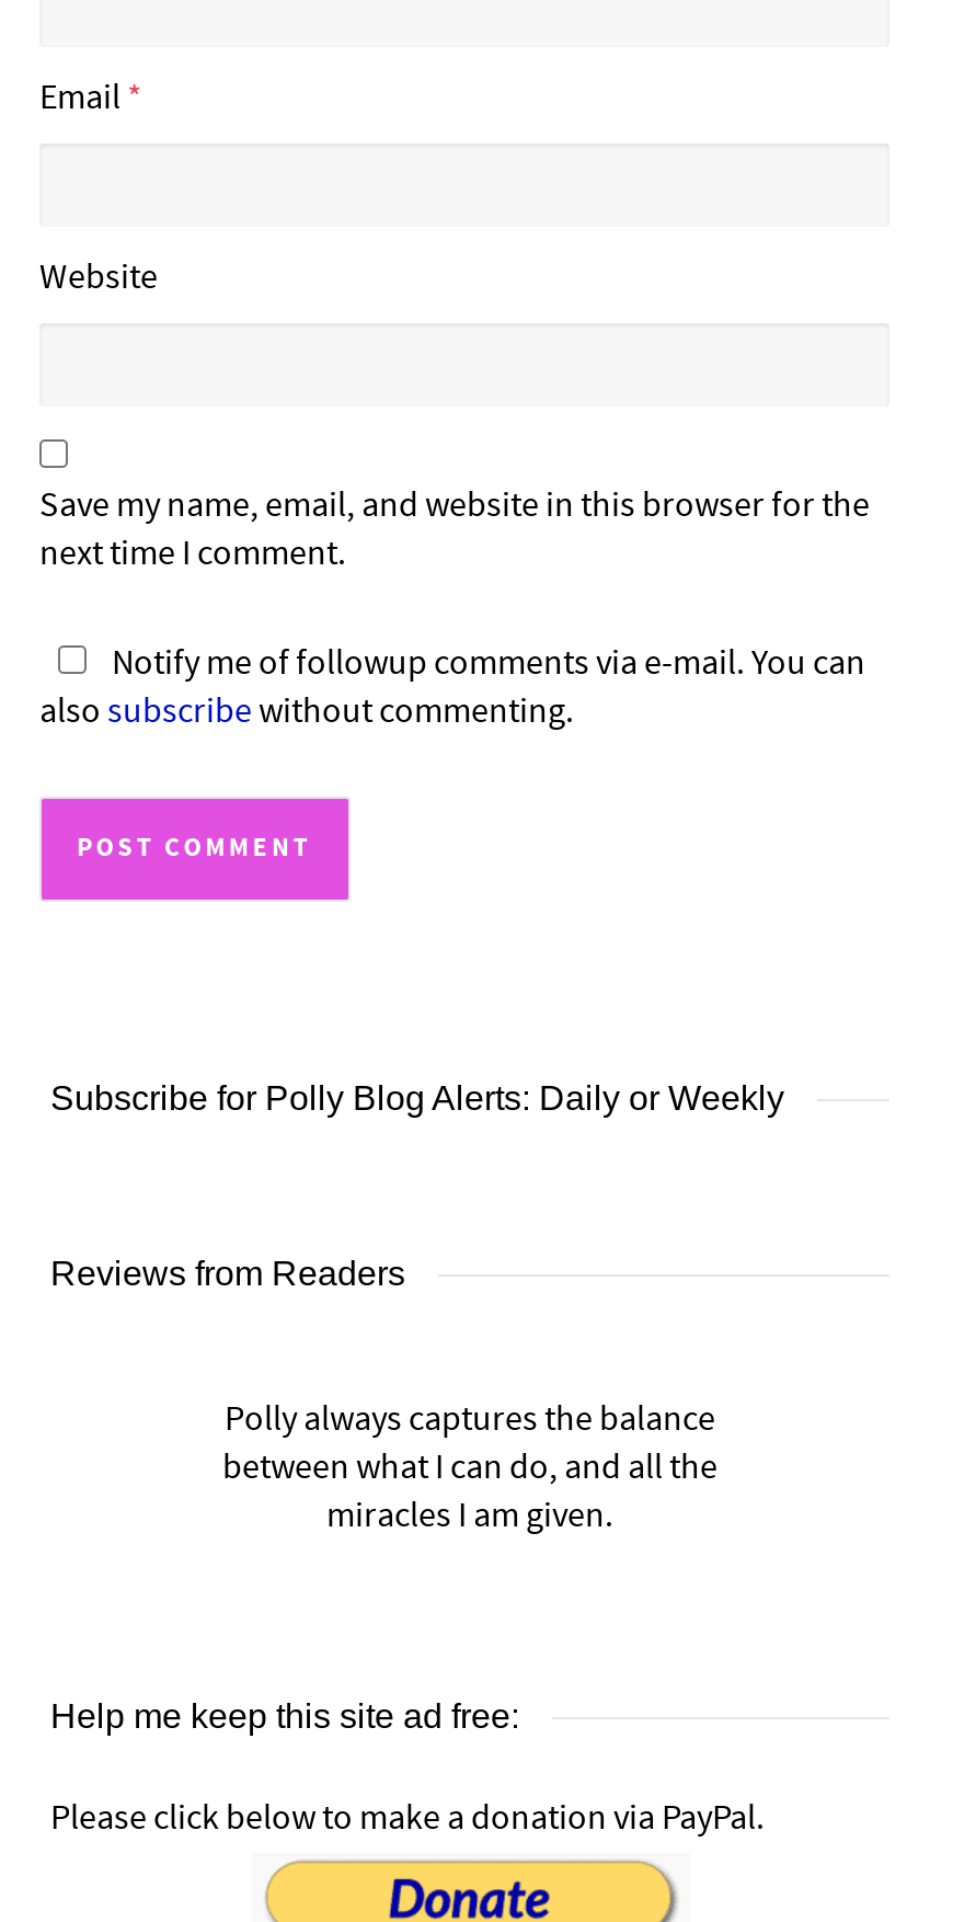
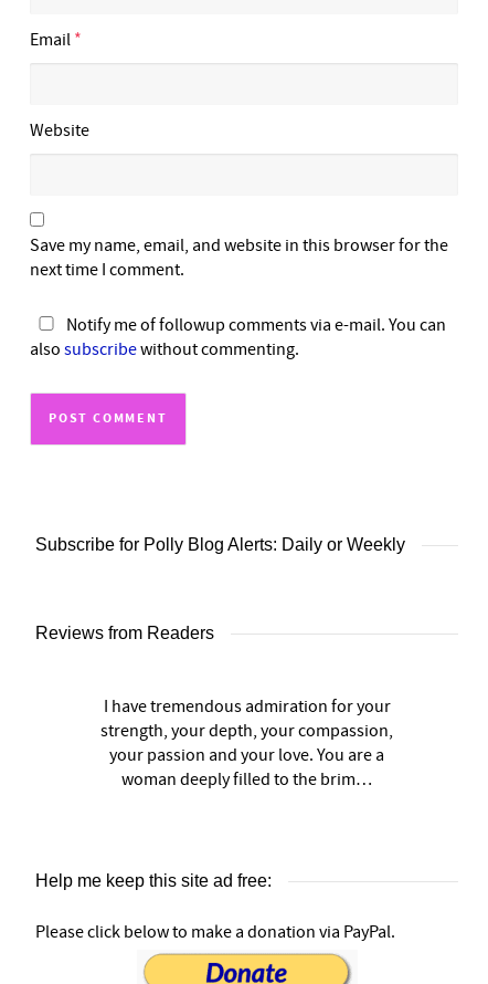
[222,1397,717,1537] Polly always captures the balance | between what I can do, and all the | miracles I am given. -> [100,695,393,790] I have tremendous admiration for your | strength, your depth, your compassion, | your passion and your love. You are a | woman deeply filled to the brim…

